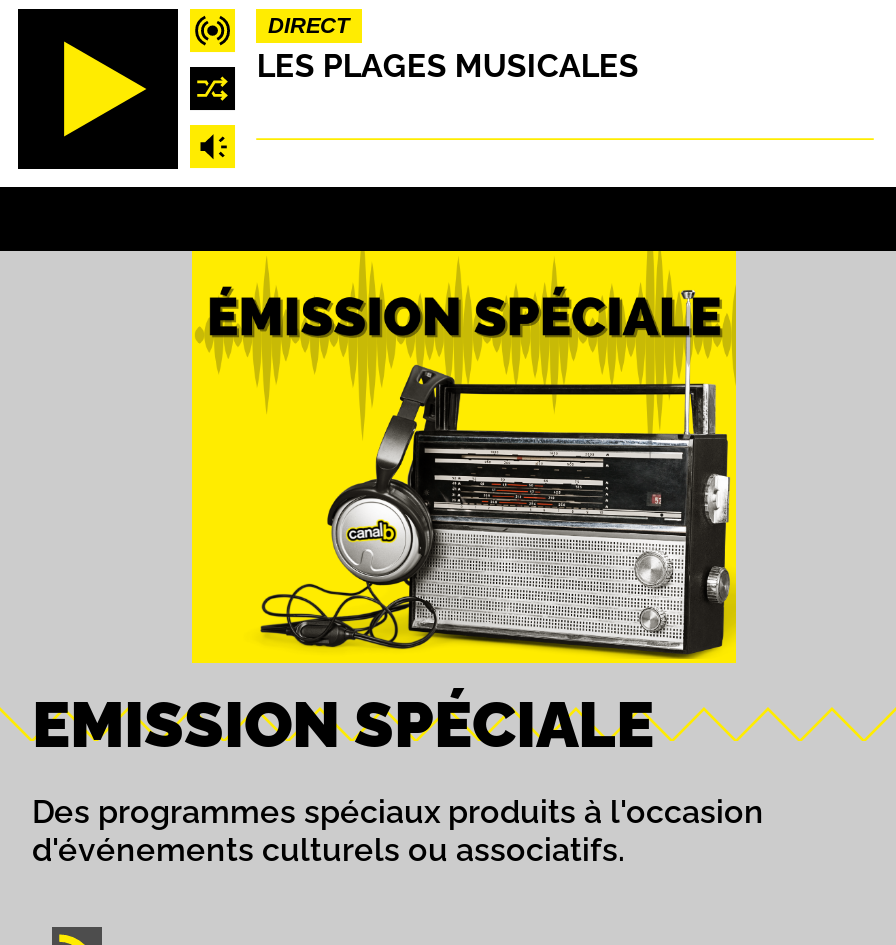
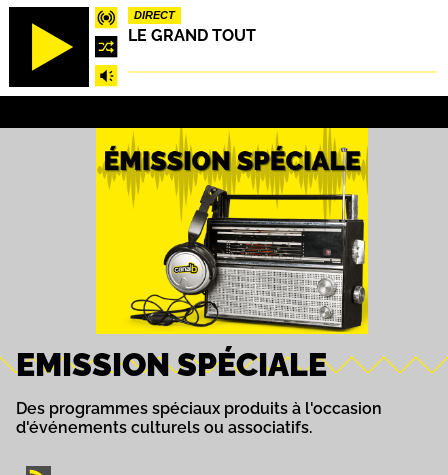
[257,47,639,85] LES PLAGES MUSICALES -> [128,26,256,45] LE GRAND TOUT

